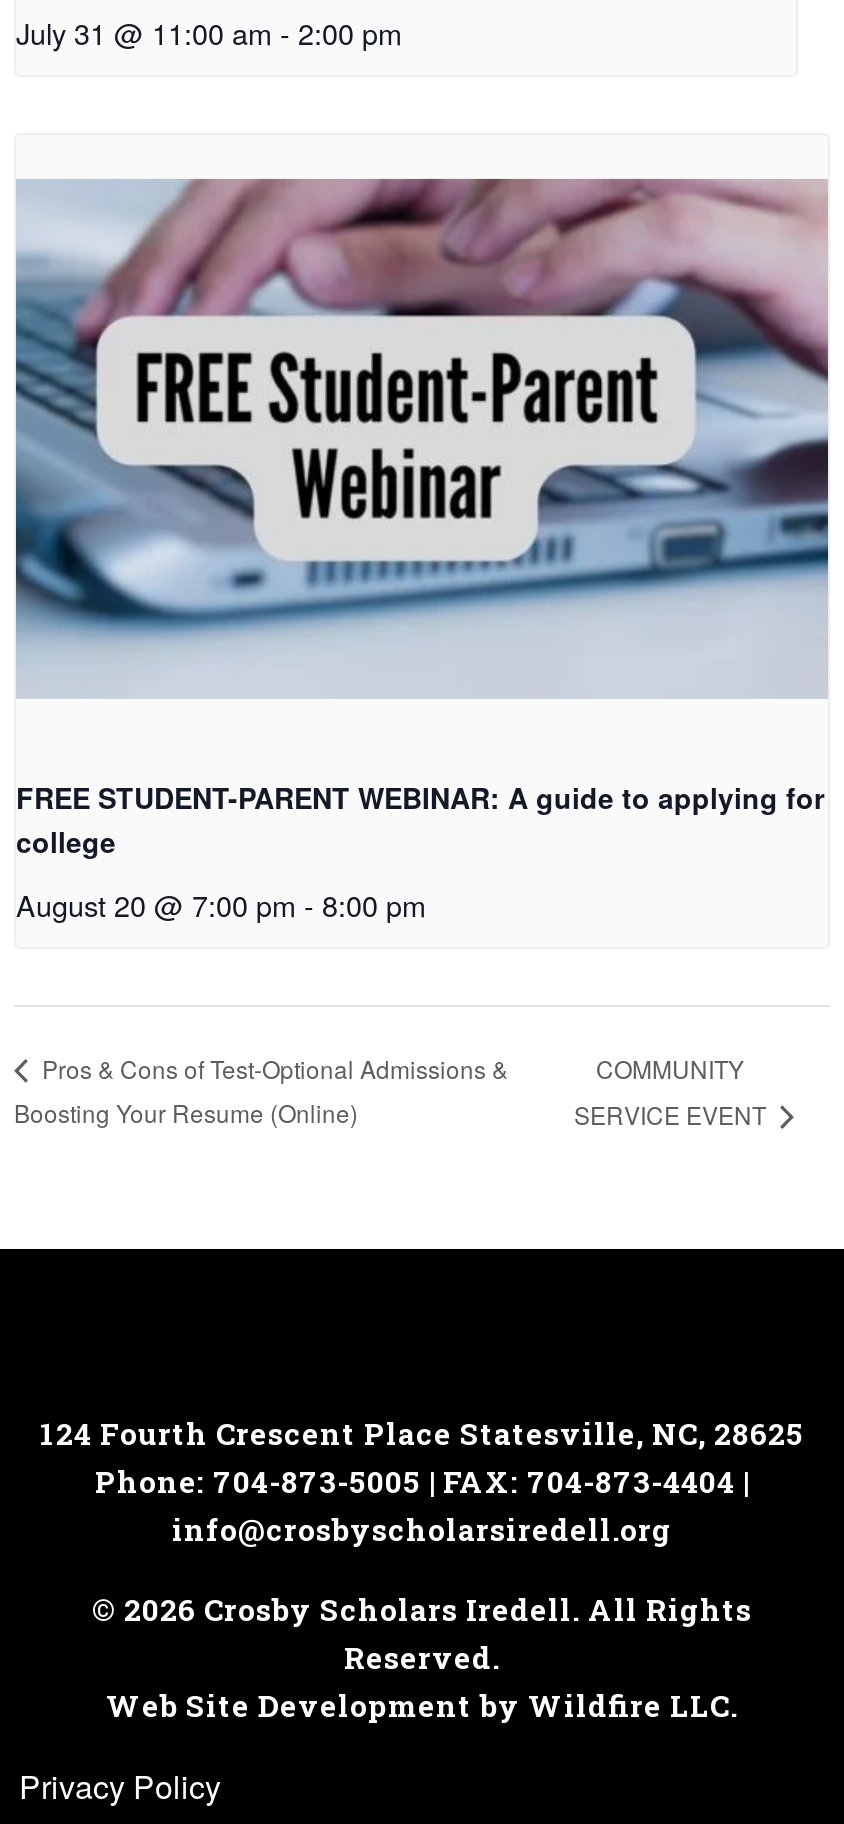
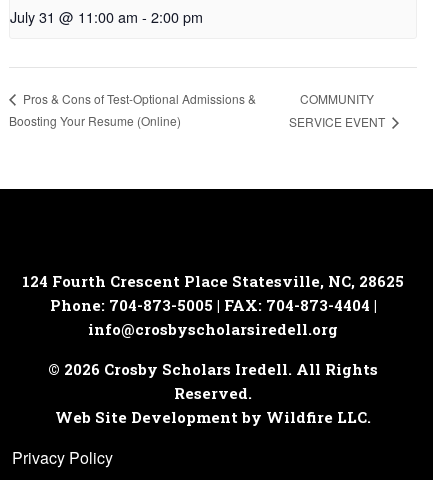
[14,176,830,925] [image] | FREE STUDENT-PARENT WEBINAR: A guide to applying for | college | August 20 @ 7:00 pm - 8:00 pm -> none

